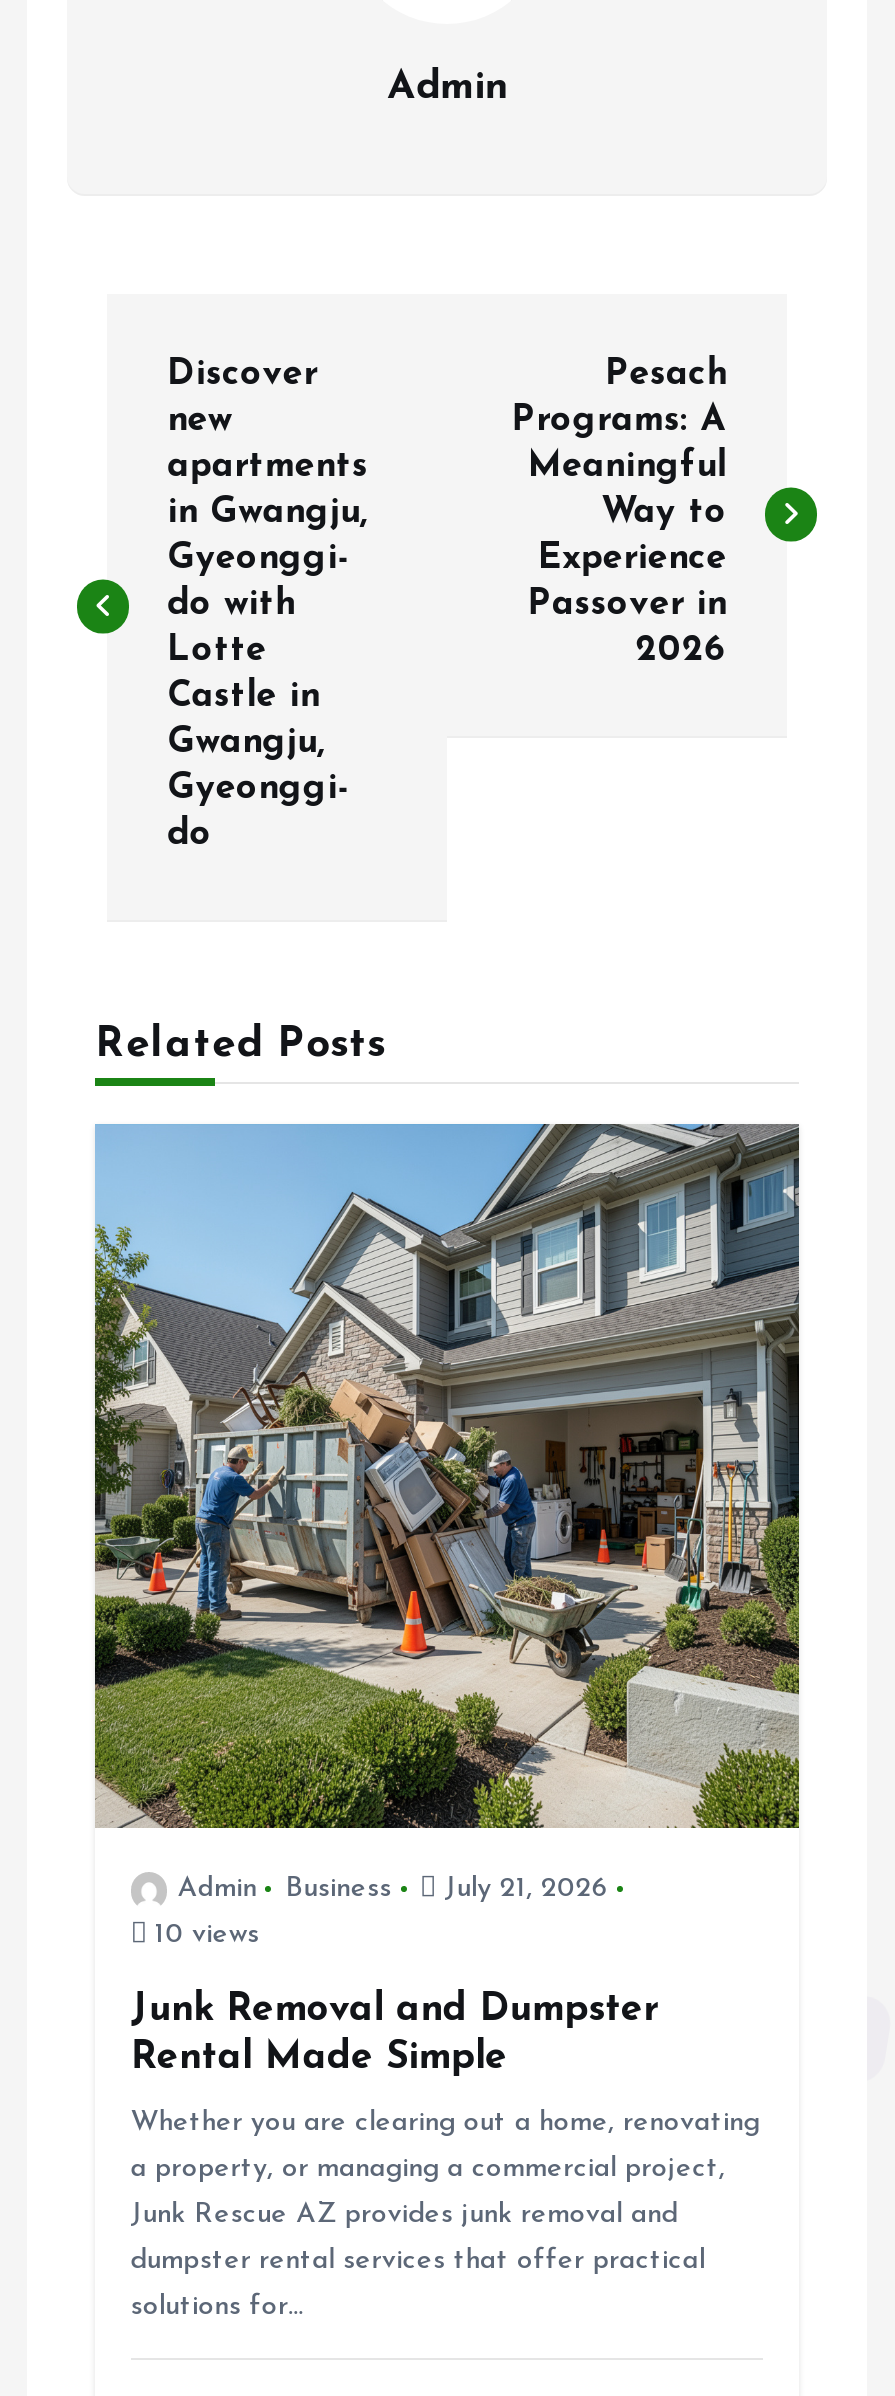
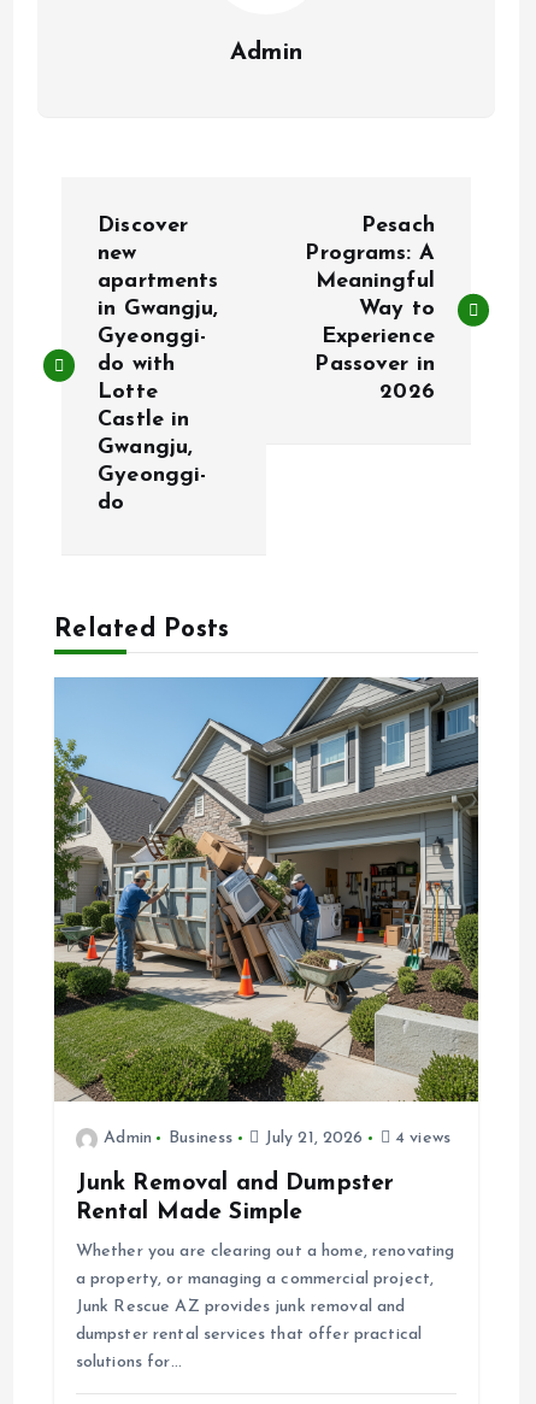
[147,1920,259,1950] 10 views -> [390,1129,450,1147] 4 views

